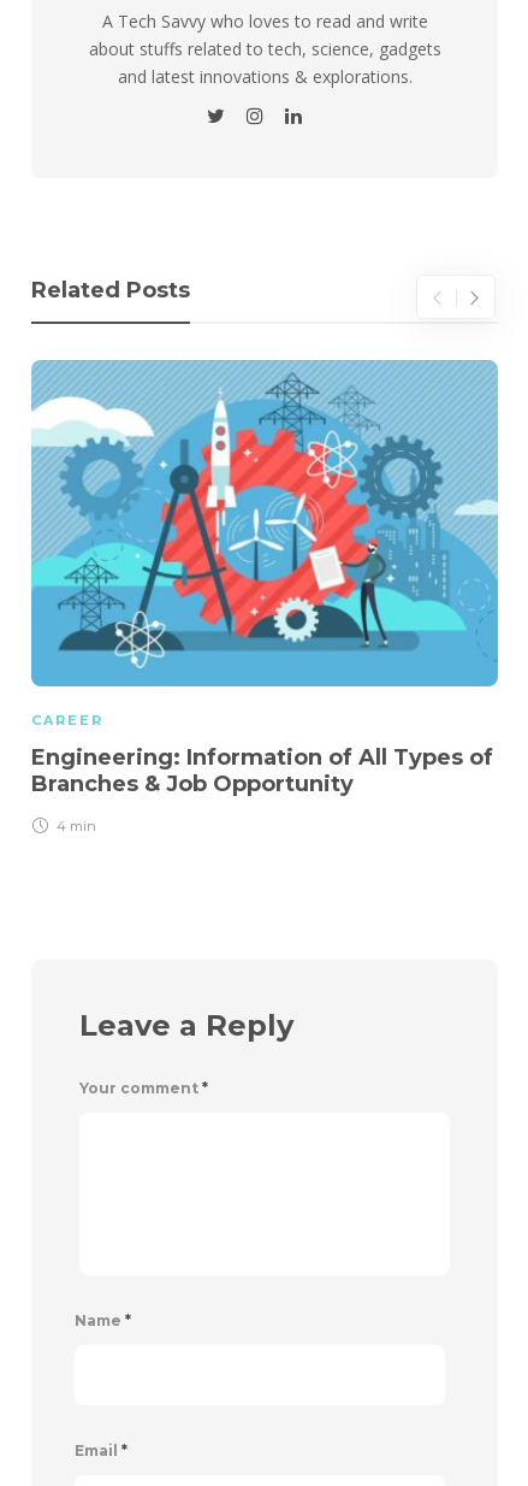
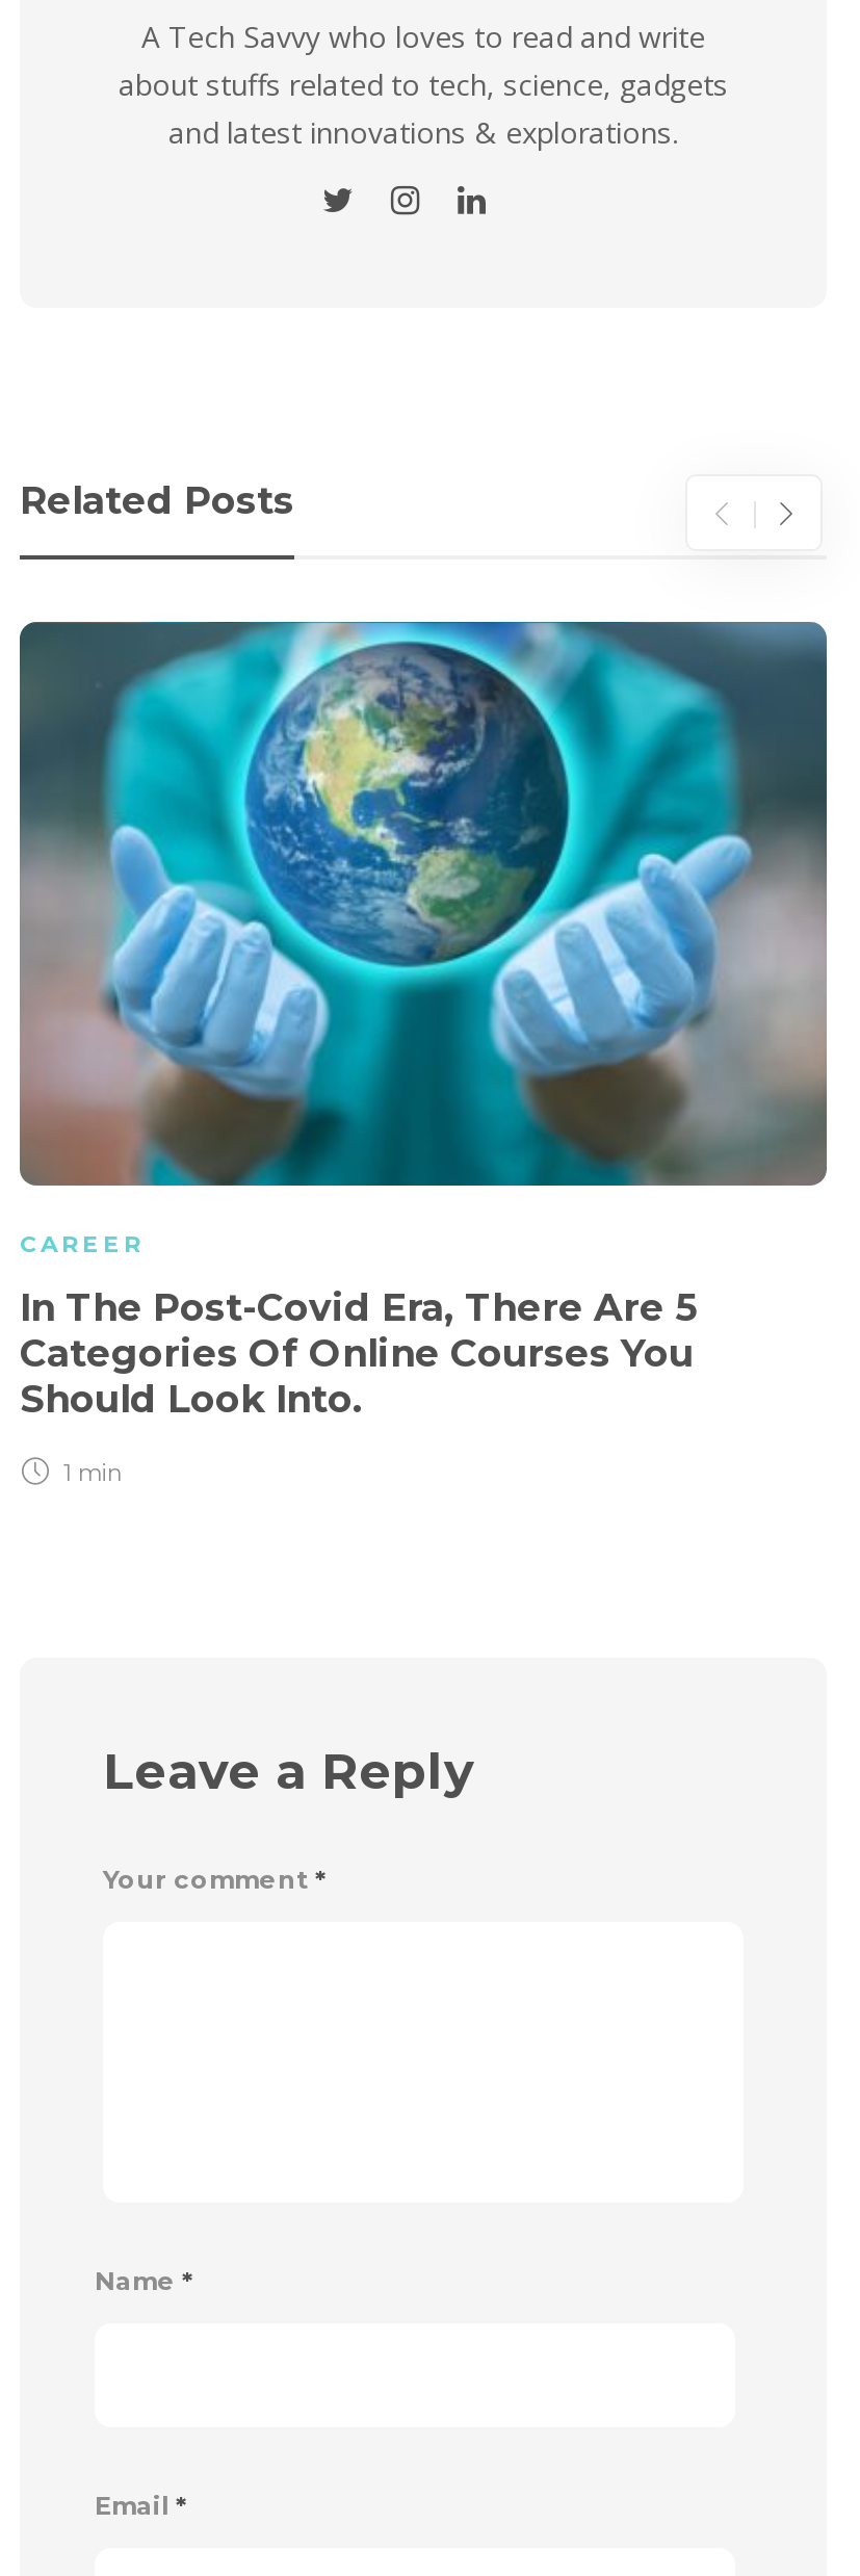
[30,359,499,688] [image] -> [18,620,829,1188] [image]
[31,745,493,798] Engineering: Information of All Types of | Branches & Job Opportunity -> [20,1286,696,1423] In The Post-Covid Era, There Are 5 | Categories Of Online Courses You | Should Look Into.
[53,818,96,835] 4 min -> [57,1459,124,1488] 1 min

